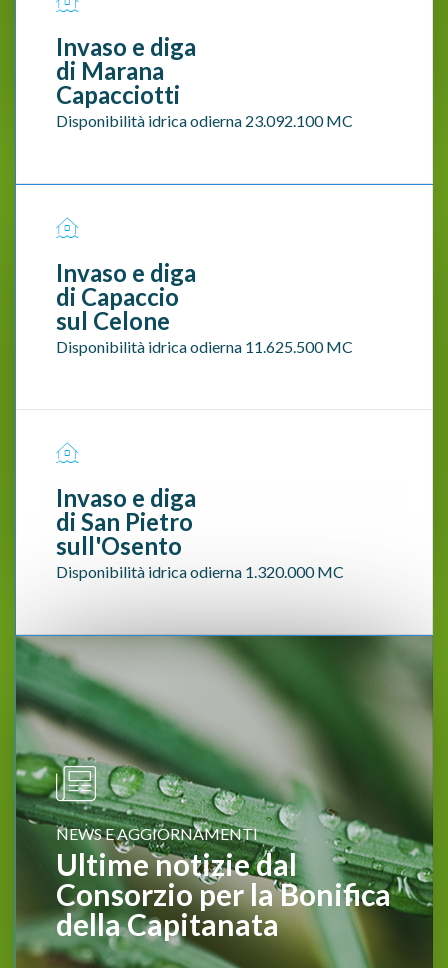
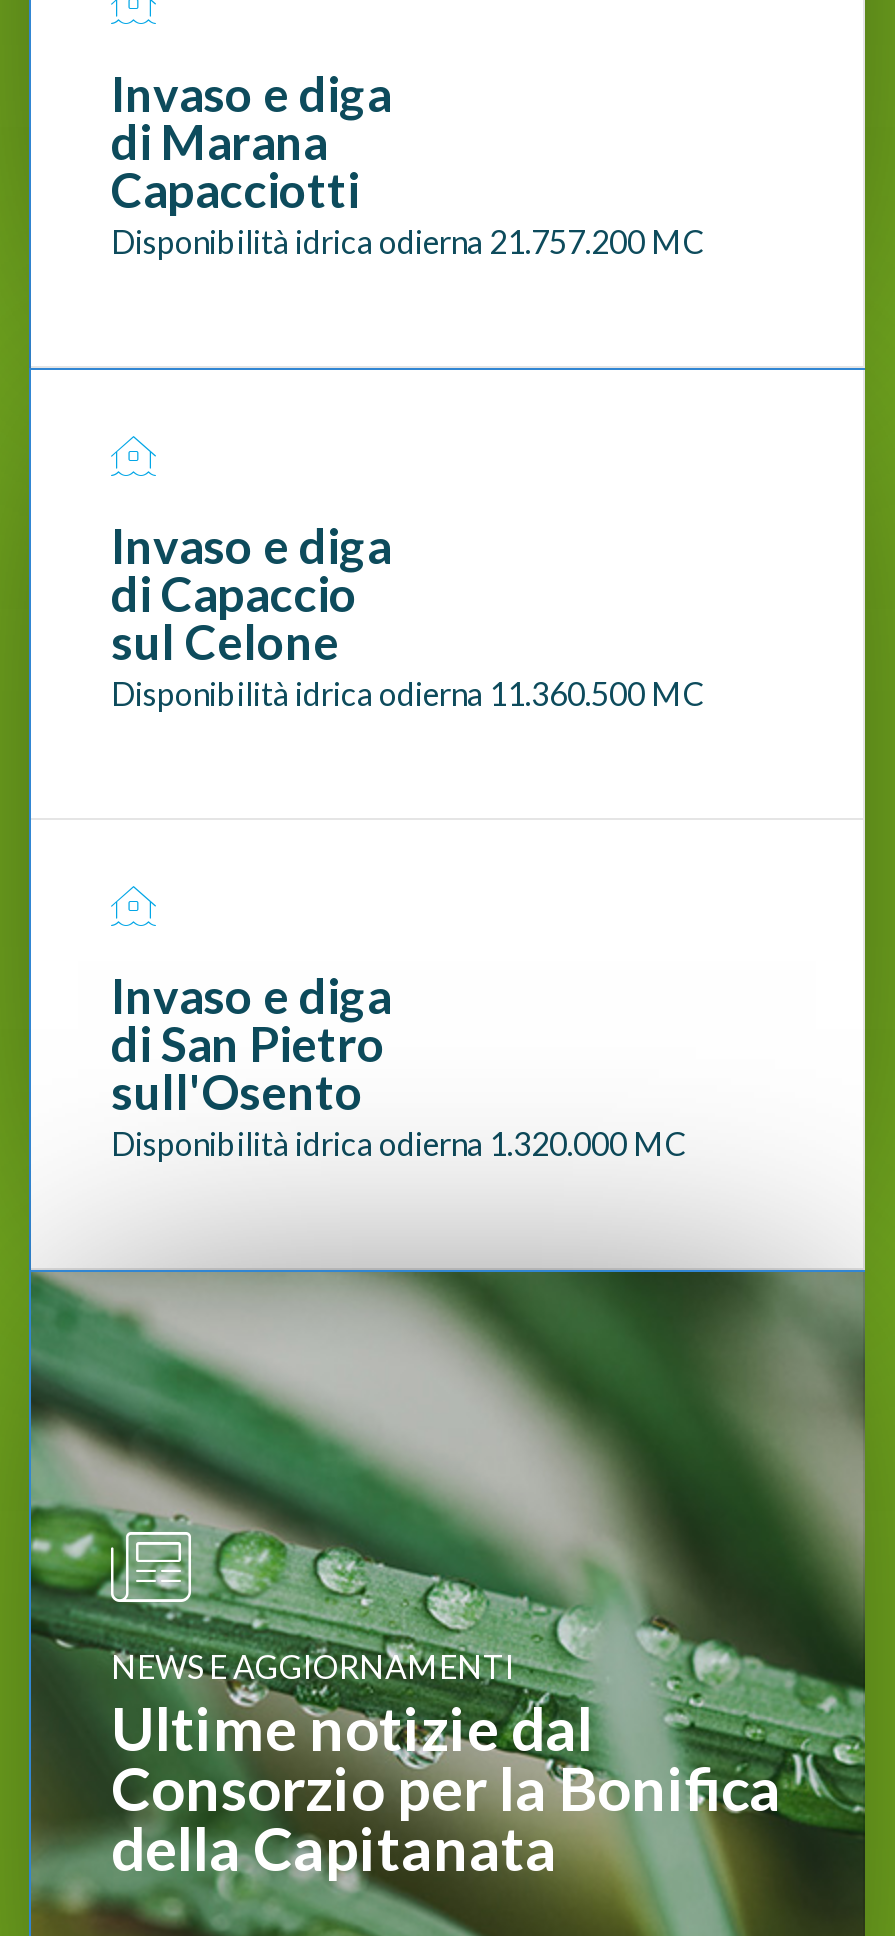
[56,111,353,130] Disponibilità idrica odierna 23.092.100 MC -> [111,223,705,261] Disponibilità idrica odierna 21.757.200 MC
[56,337,353,356] Disponibilità idrica odierna 11.625.500 MC -> [111,675,705,713] Disponibilità idrica odierna 11.360.500 MC

